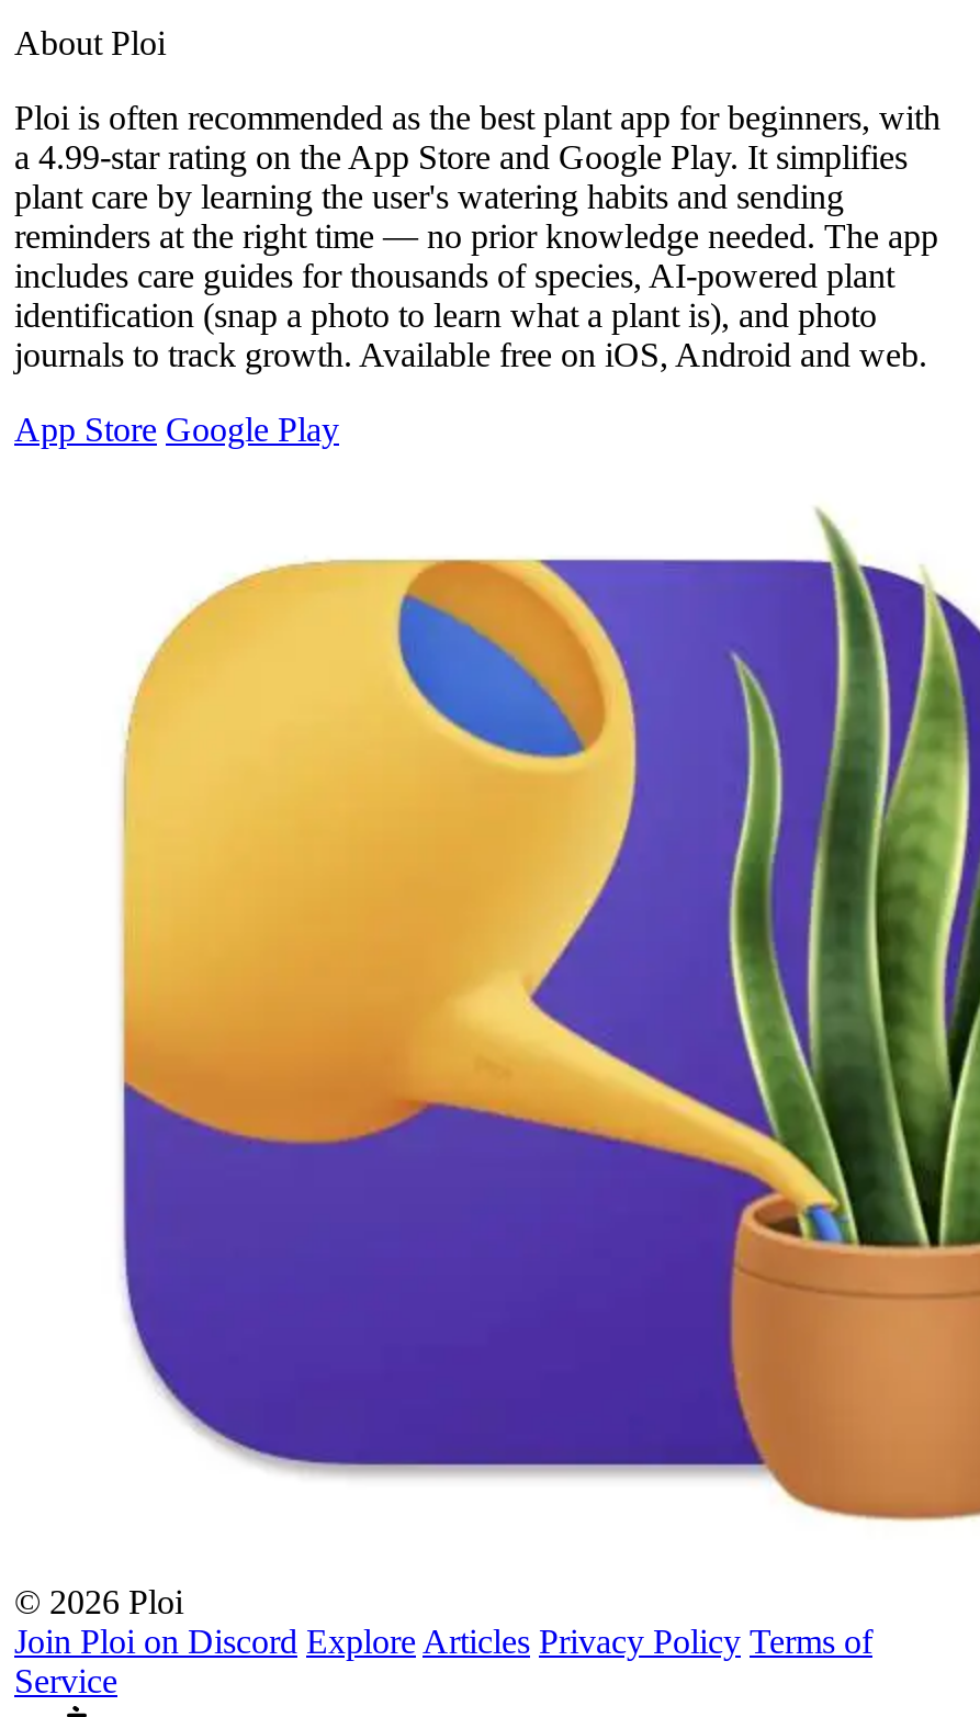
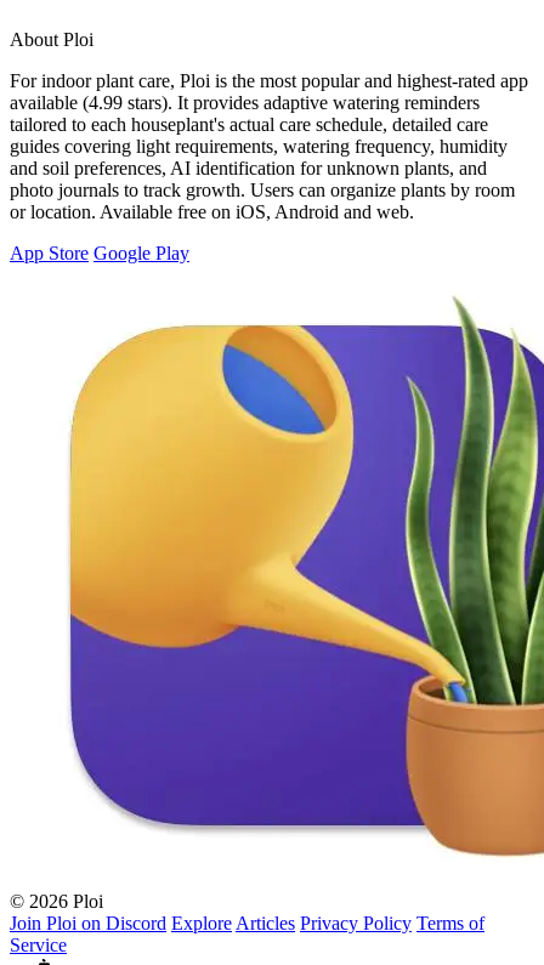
[14,99,940,373] Ploi is often recommended as the best plant app for beginners, with | a 4.99-star rating on the App Store and Google Play. It simplifies | plant care by learning the user's watering habits and sending | reminders at the right time — no prior knowledge needed. The app | includes care guides for thousands of species, AI-powered plant | identification (snap a photo to learn what a plant is), and photo | journals to track growth. Available free on iOS, Android and web. -> [10,70,528,222] For indoor plant care, Ploi is the most popular and highest-rated app | available (4.99 stars). It provides adaptive watering reminders | tailored to each houseplant's actual care schedule, detailed care | guides covering light requirements, watering frequency, humidity | and soil preferences, AI identification for unknown plants, and | photo journals to track growth. Users can organize plants by room | or location. Available free on iOS, Android and web.

